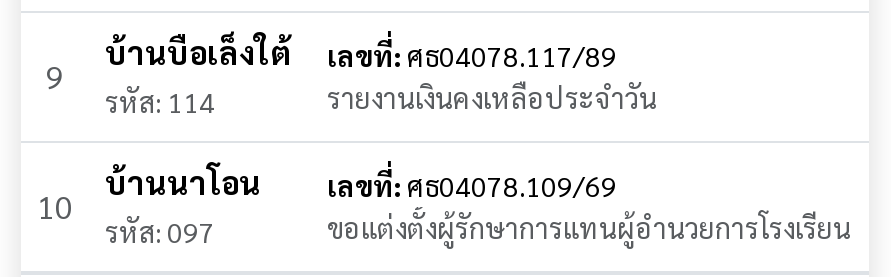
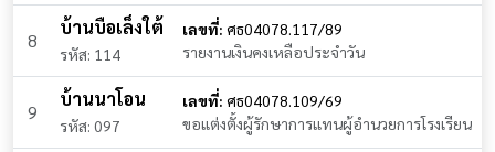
[46,55,64,97] 9 -> [27,29,37,52] 8
[37,185,73,227] 10 -> [27,100,37,123] 9

